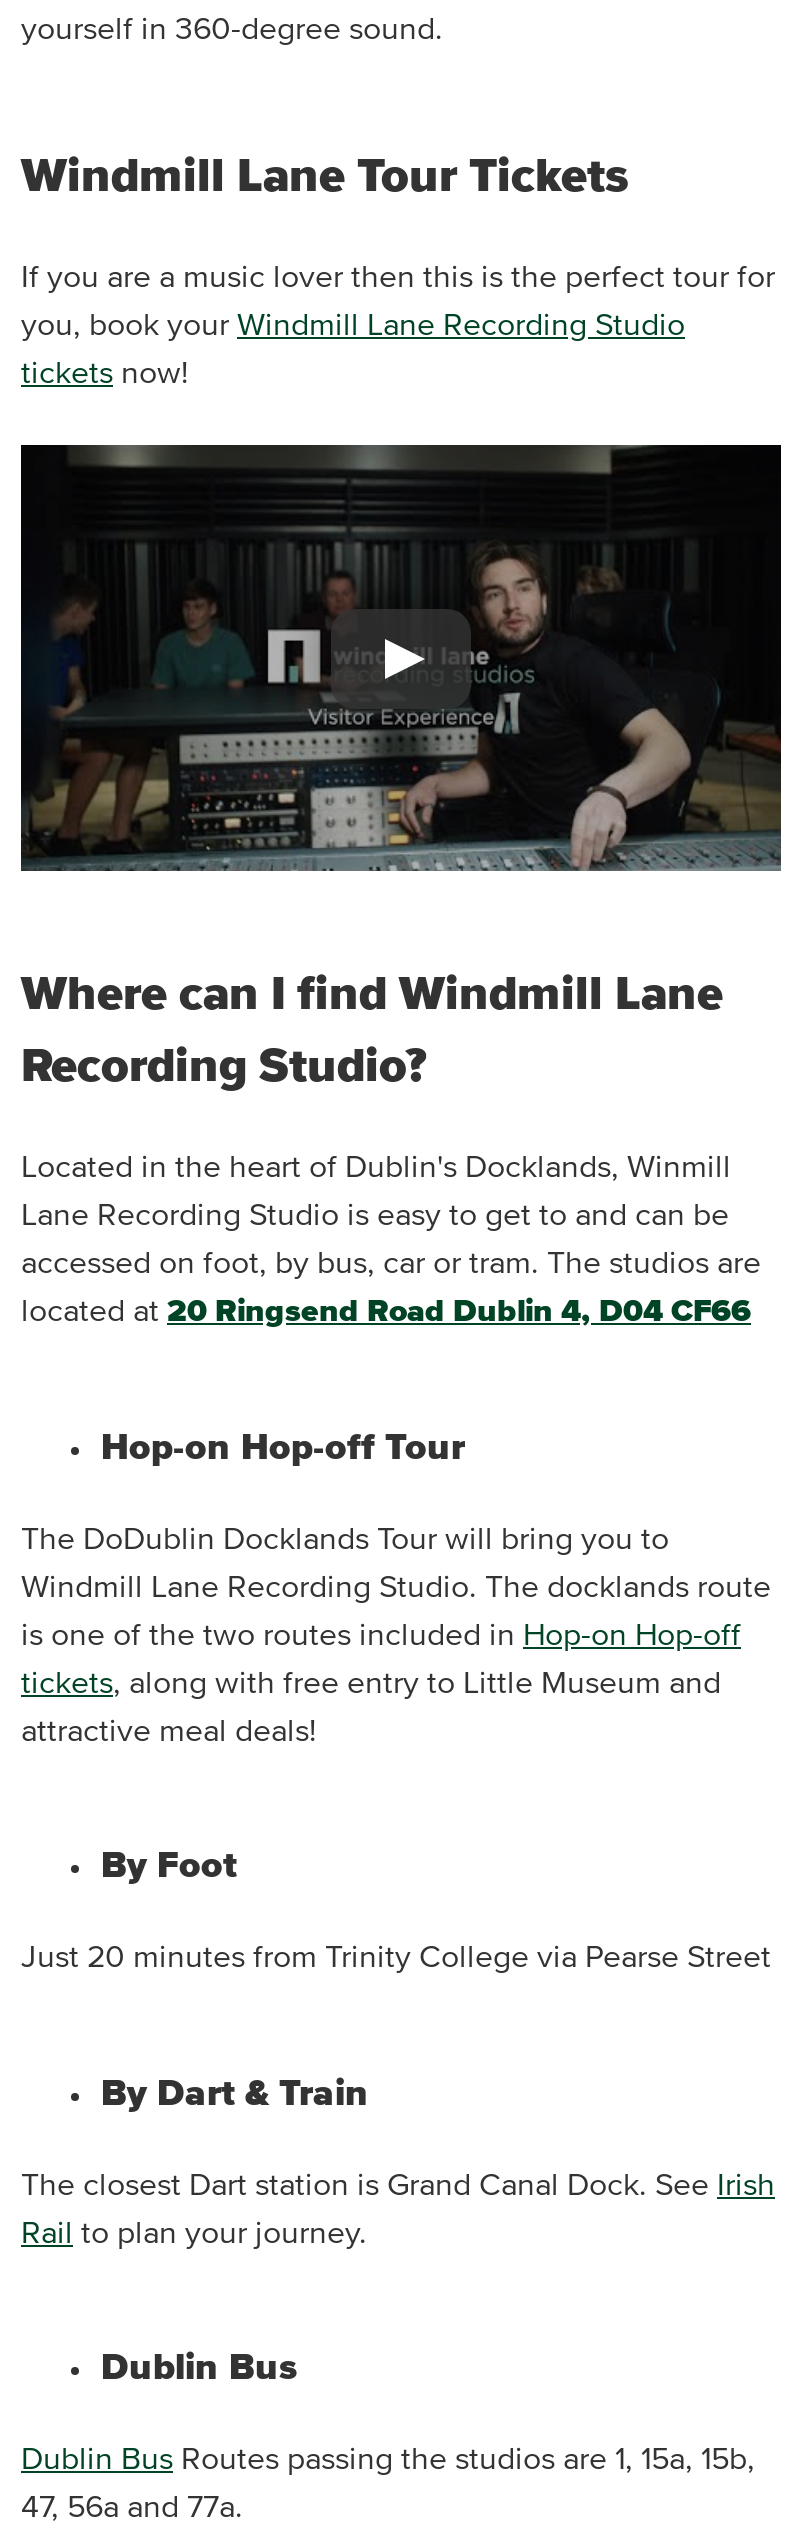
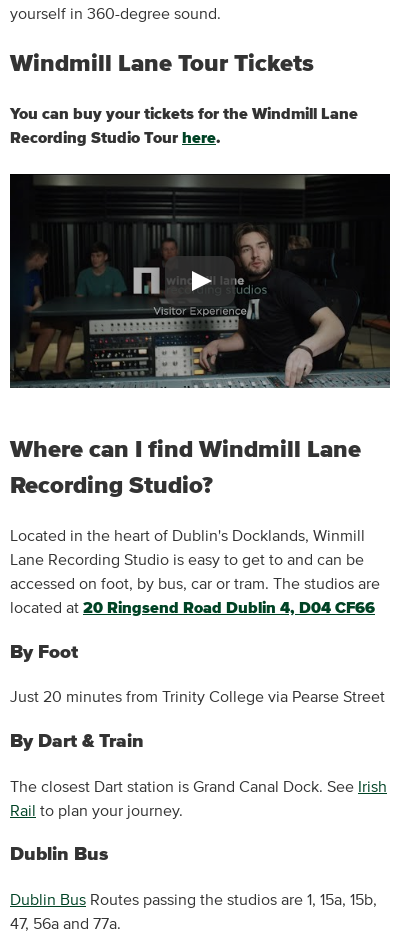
[21,260,775,388] If you are a music lover then this is the perfect tour for | you, book your Windmill Lane Recording Studio | tickets now! -> [10,106,358,146] You can buy your tickets for the Windmill Lane | Recording Studio Tour here.
[21,1429,771,1746] Hop-on Hop-off Tour | The DoDublin Docklands Tour will bring you to | Windmill Lane Recording Studio. The docklands route | is one of the two routes included in Hop-on Hop-off | tickets, along with free entry to Little Museum and | attractive meal deals! -> none

